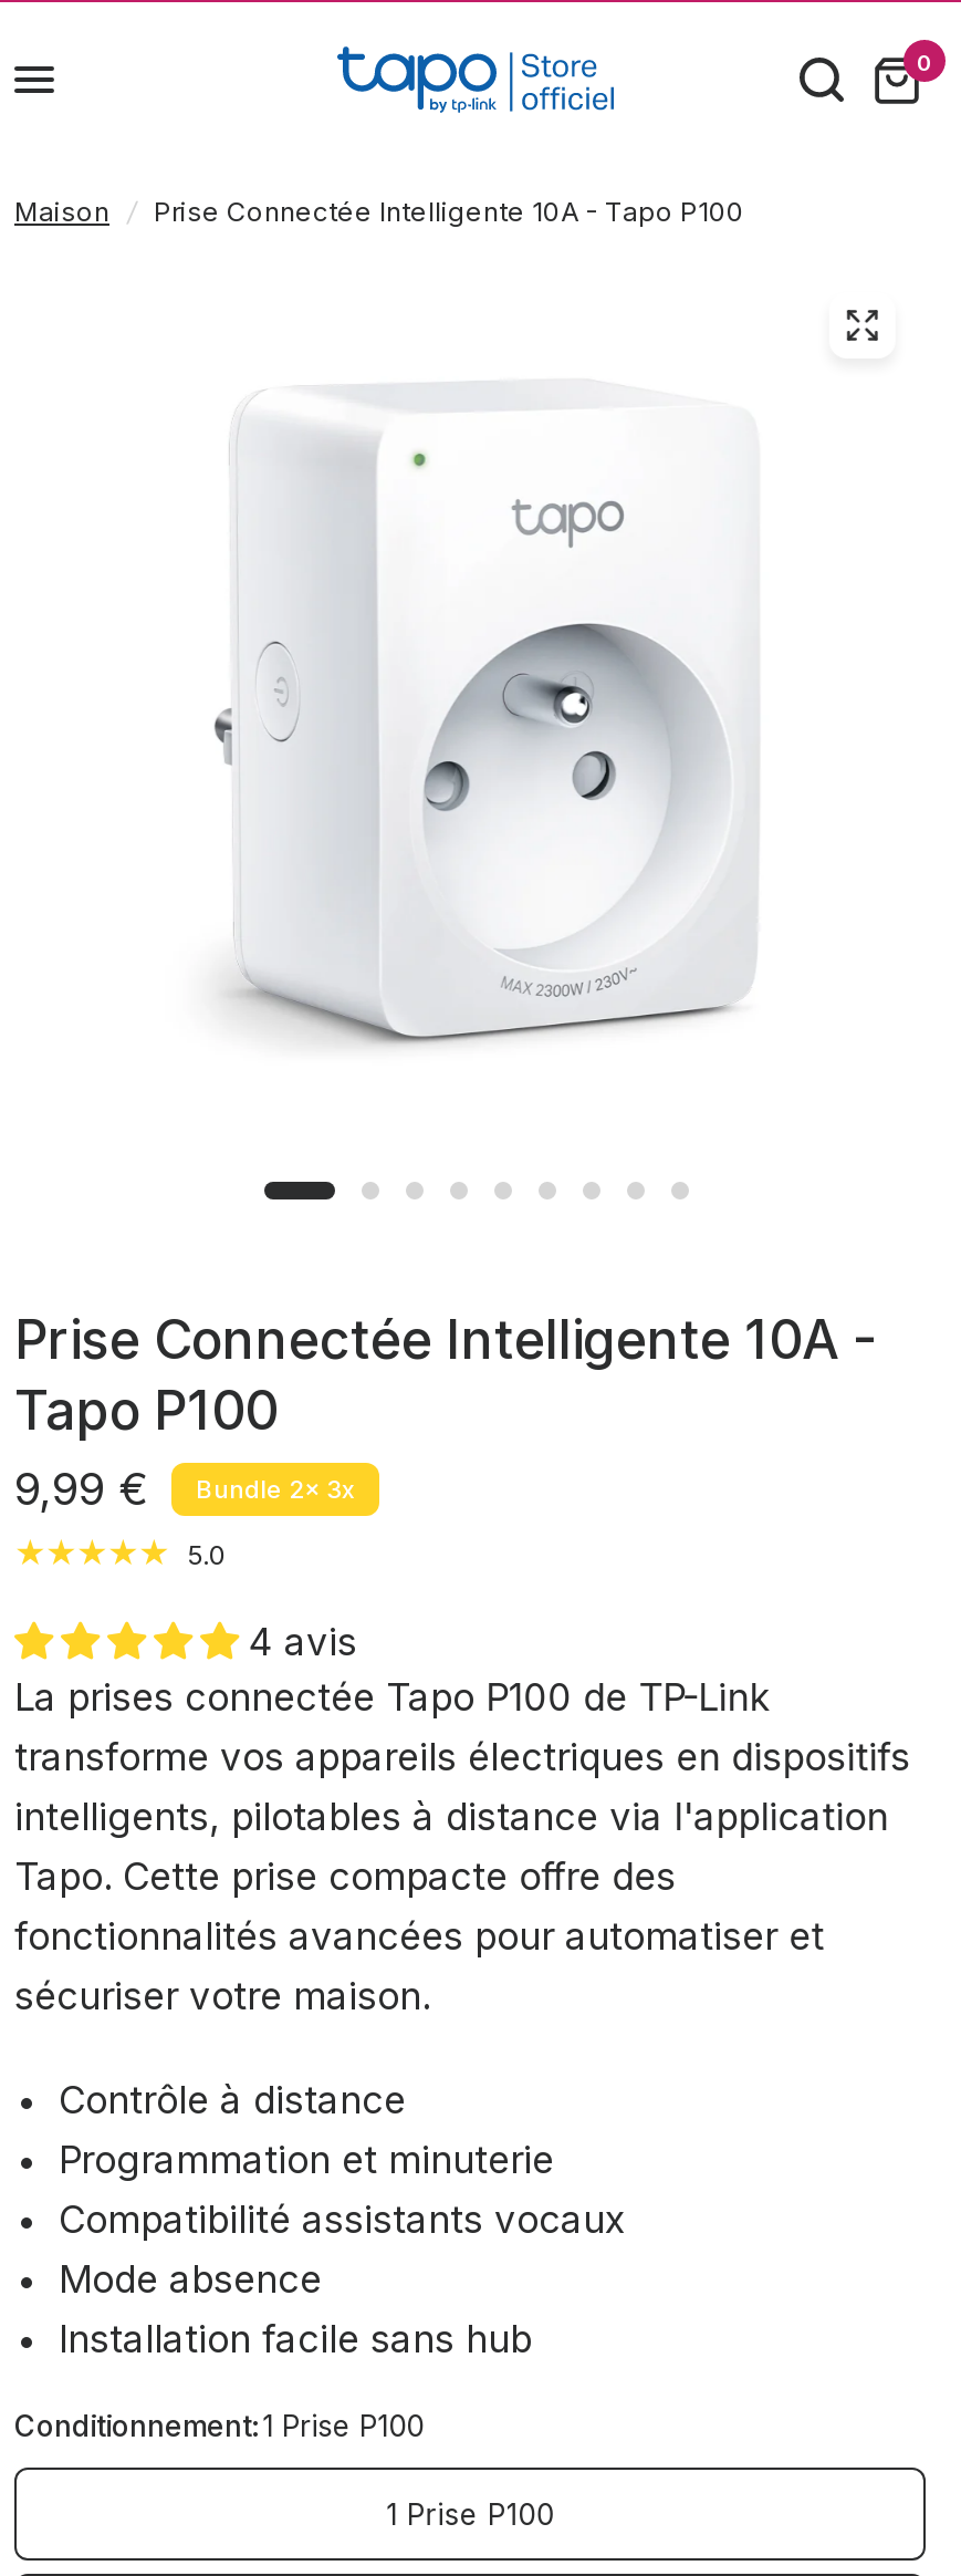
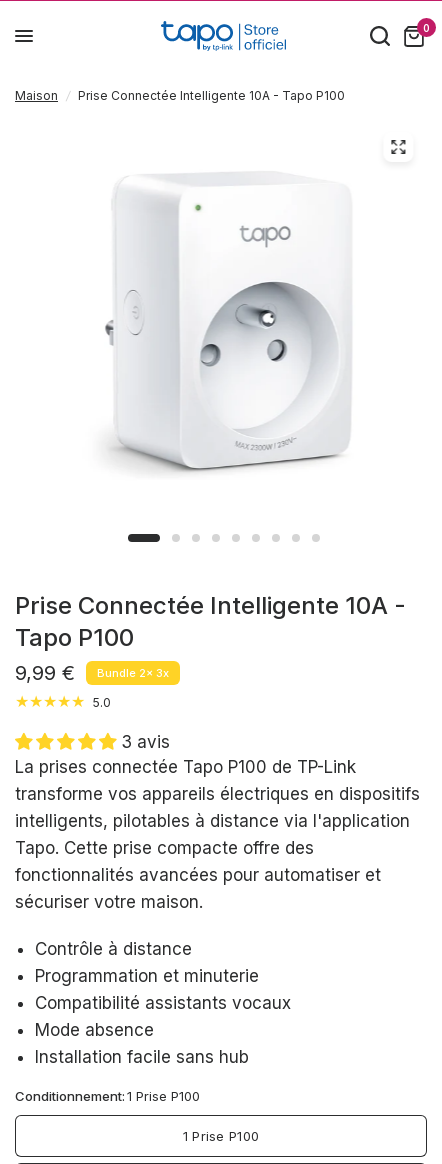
[249,1620,357,1665] 4 avis -> [121,732,170,752] 3 avis

